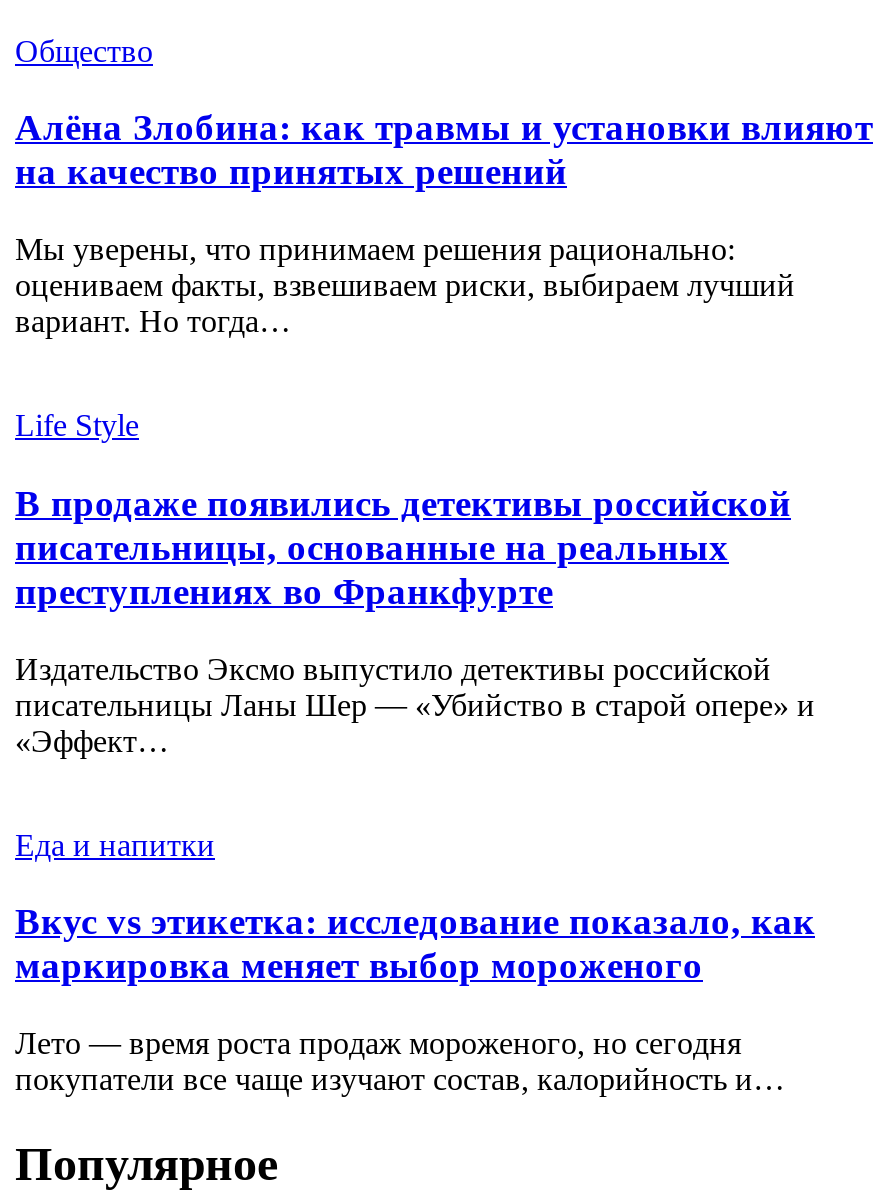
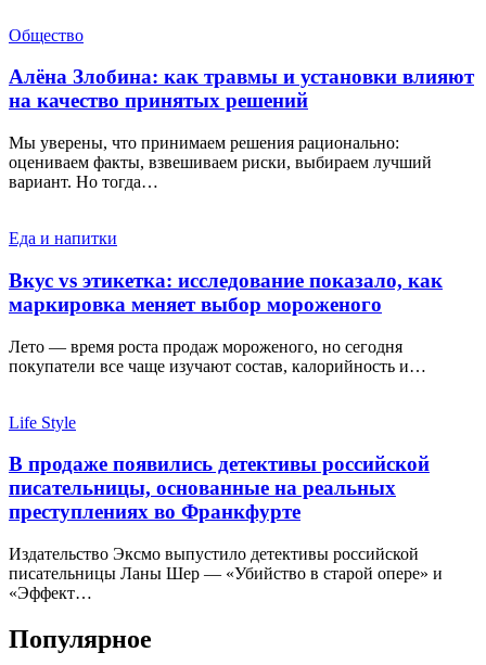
moved [15,408,815,757] -> [9,413,443,602]: Life Style | В продаже появились детективы российской | писательницы, основанные на реальных | преступлениях во Франкфурте | Издательство Эксмо выпустило детективы российской | писательницы Ланы Шер — «Убийство в старой опере» и | «Эффект…
moved [15,827,815,1096] -> [9,229,443,375]: Еда и напитки | Вкус vs этикетка: исследование показало, как | маркировка меняет выбор мороженого | Лето — время роста продаж мороженого, но сегодня | покупатели все чаще изучают состав, калорийность и…

